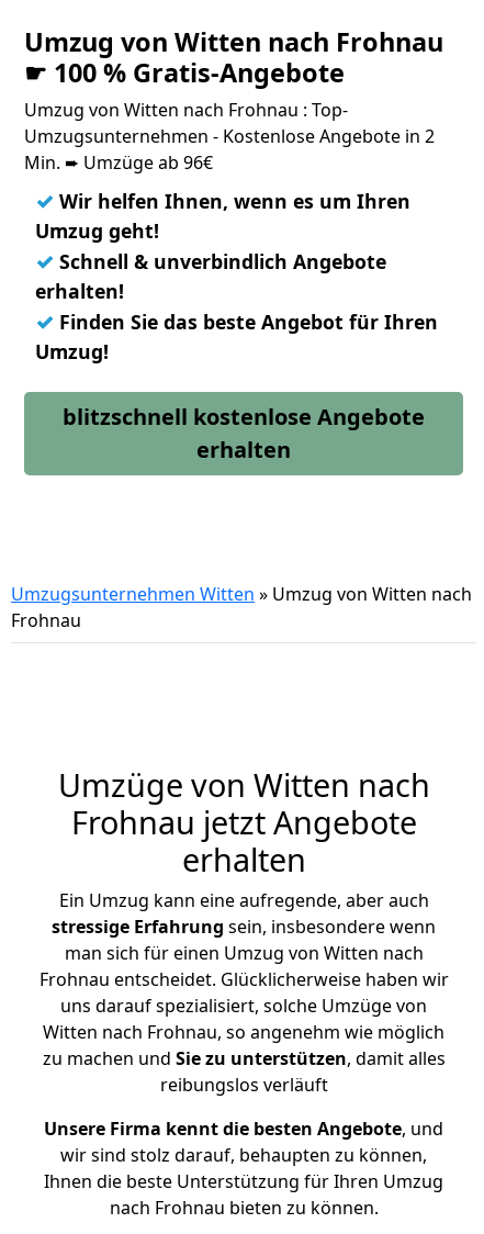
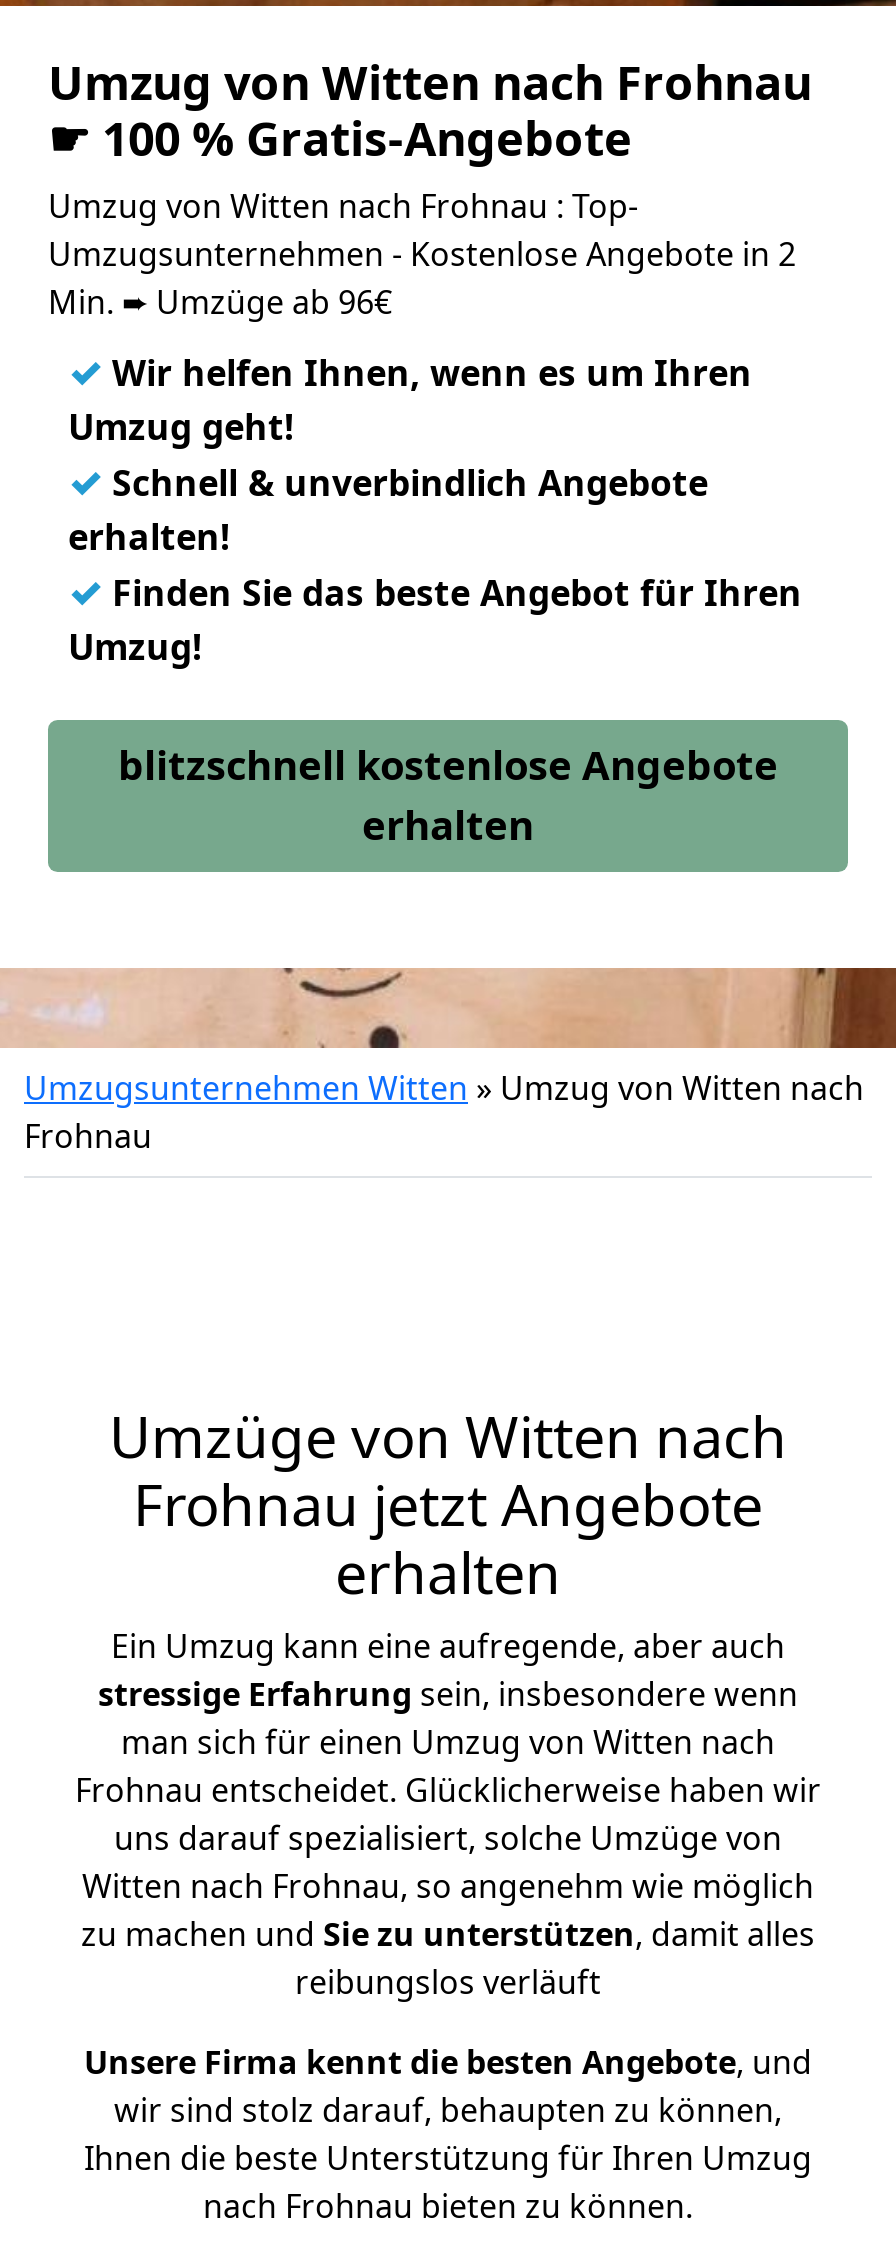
none -> [6,966,890,1050] [image]

